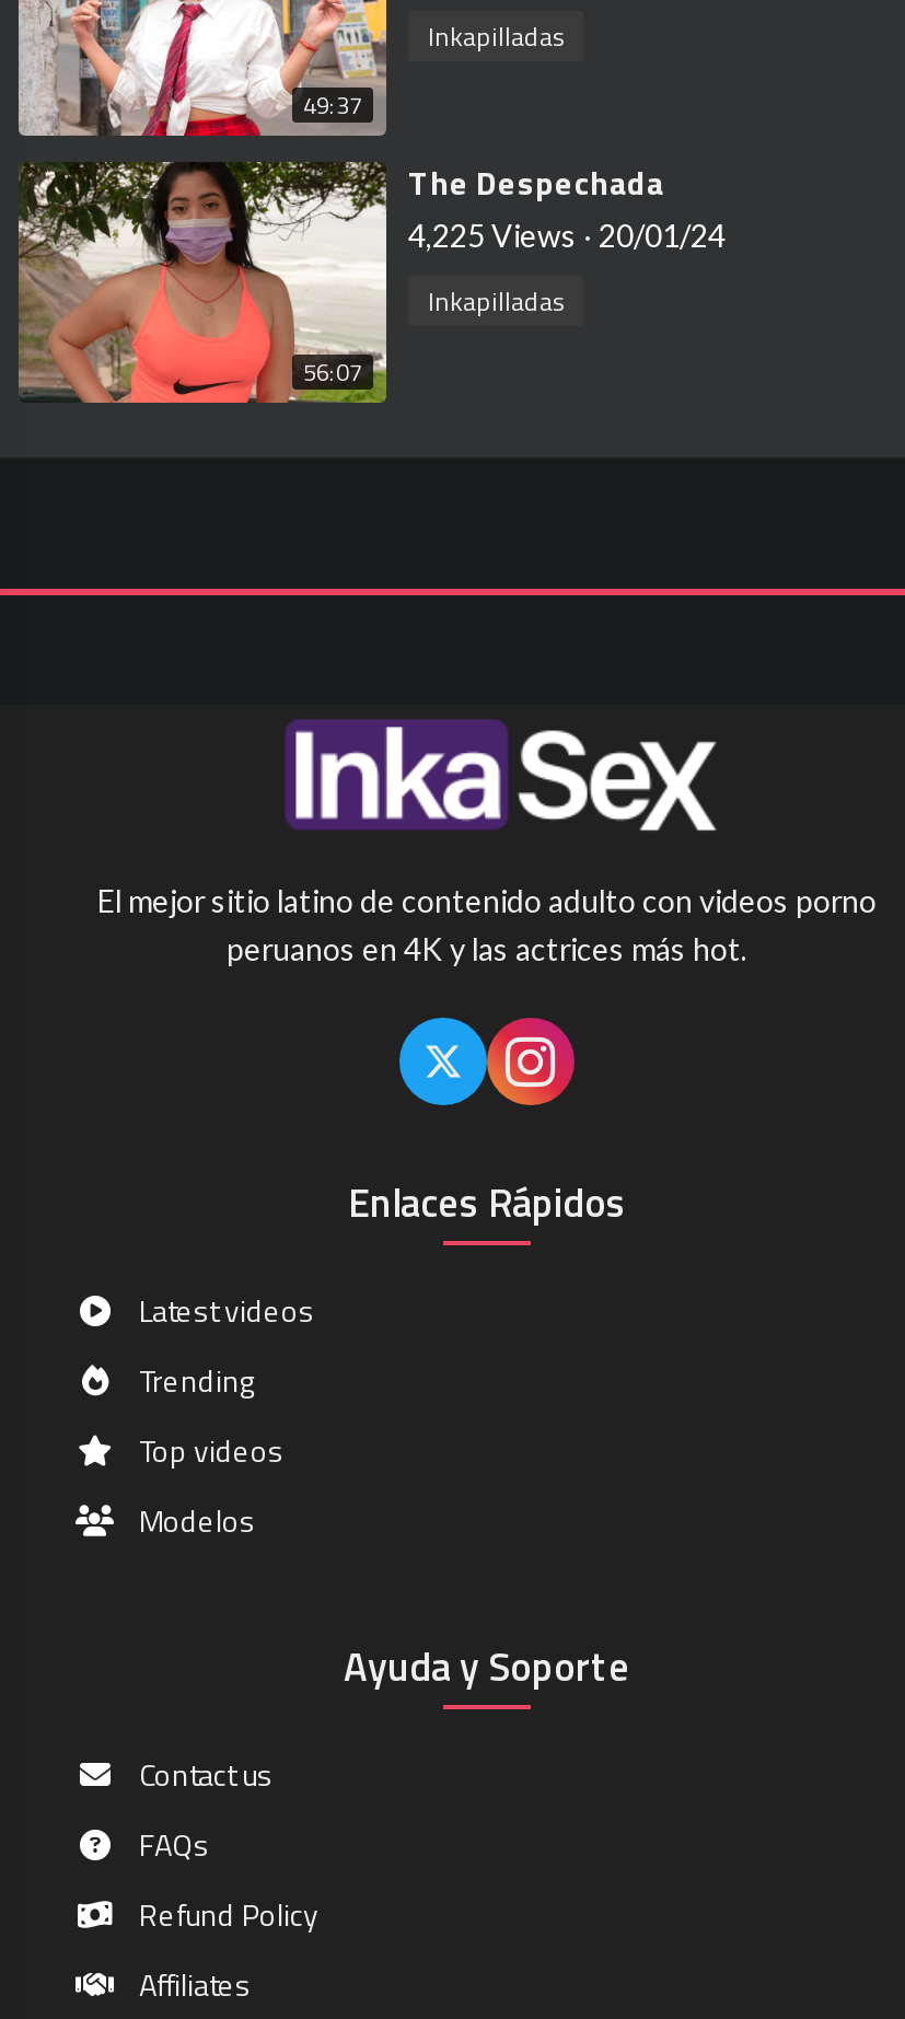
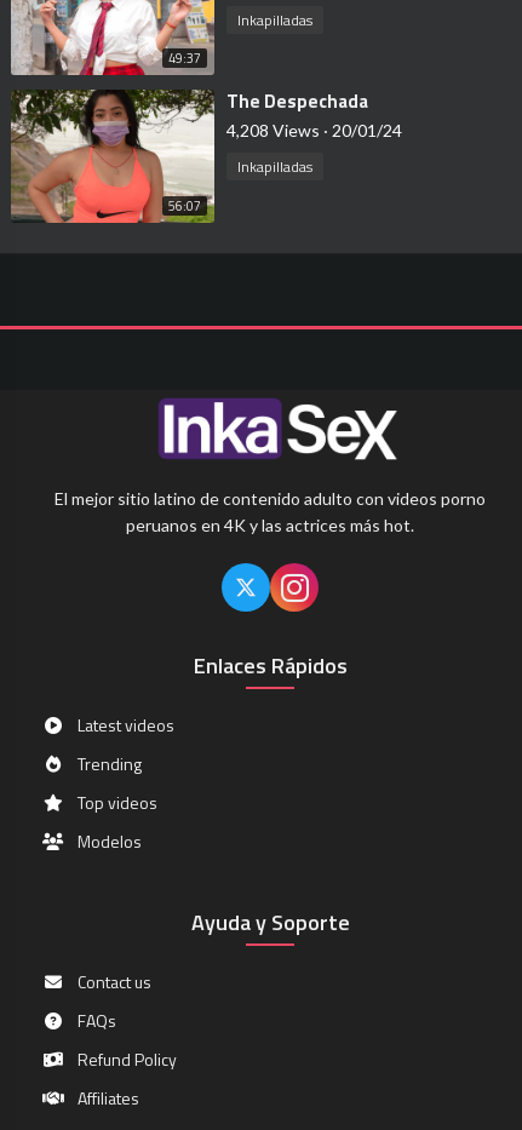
[408,218,726,255] 4,225 Views · 20/01/24 -> [226,121,402,141] 4,208 Views · 20/01/24

